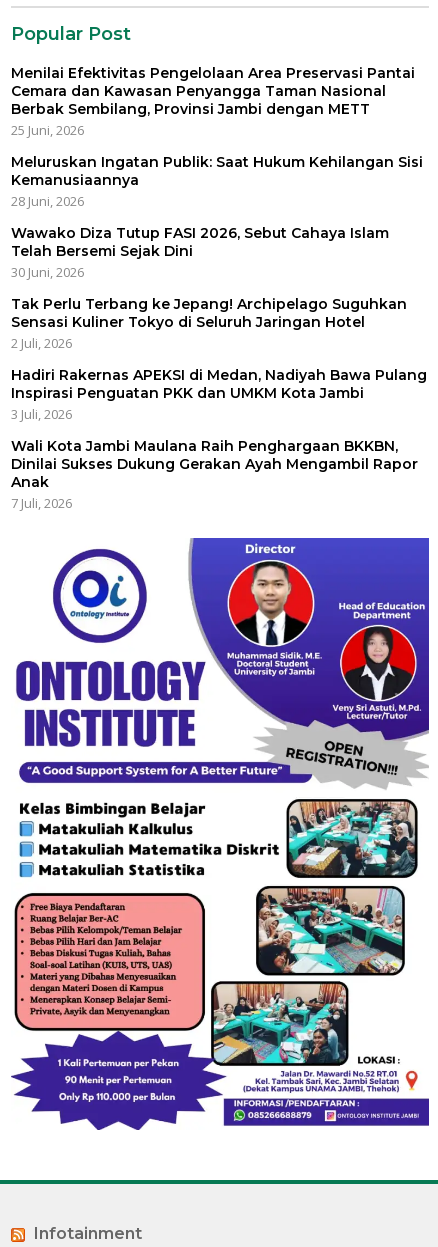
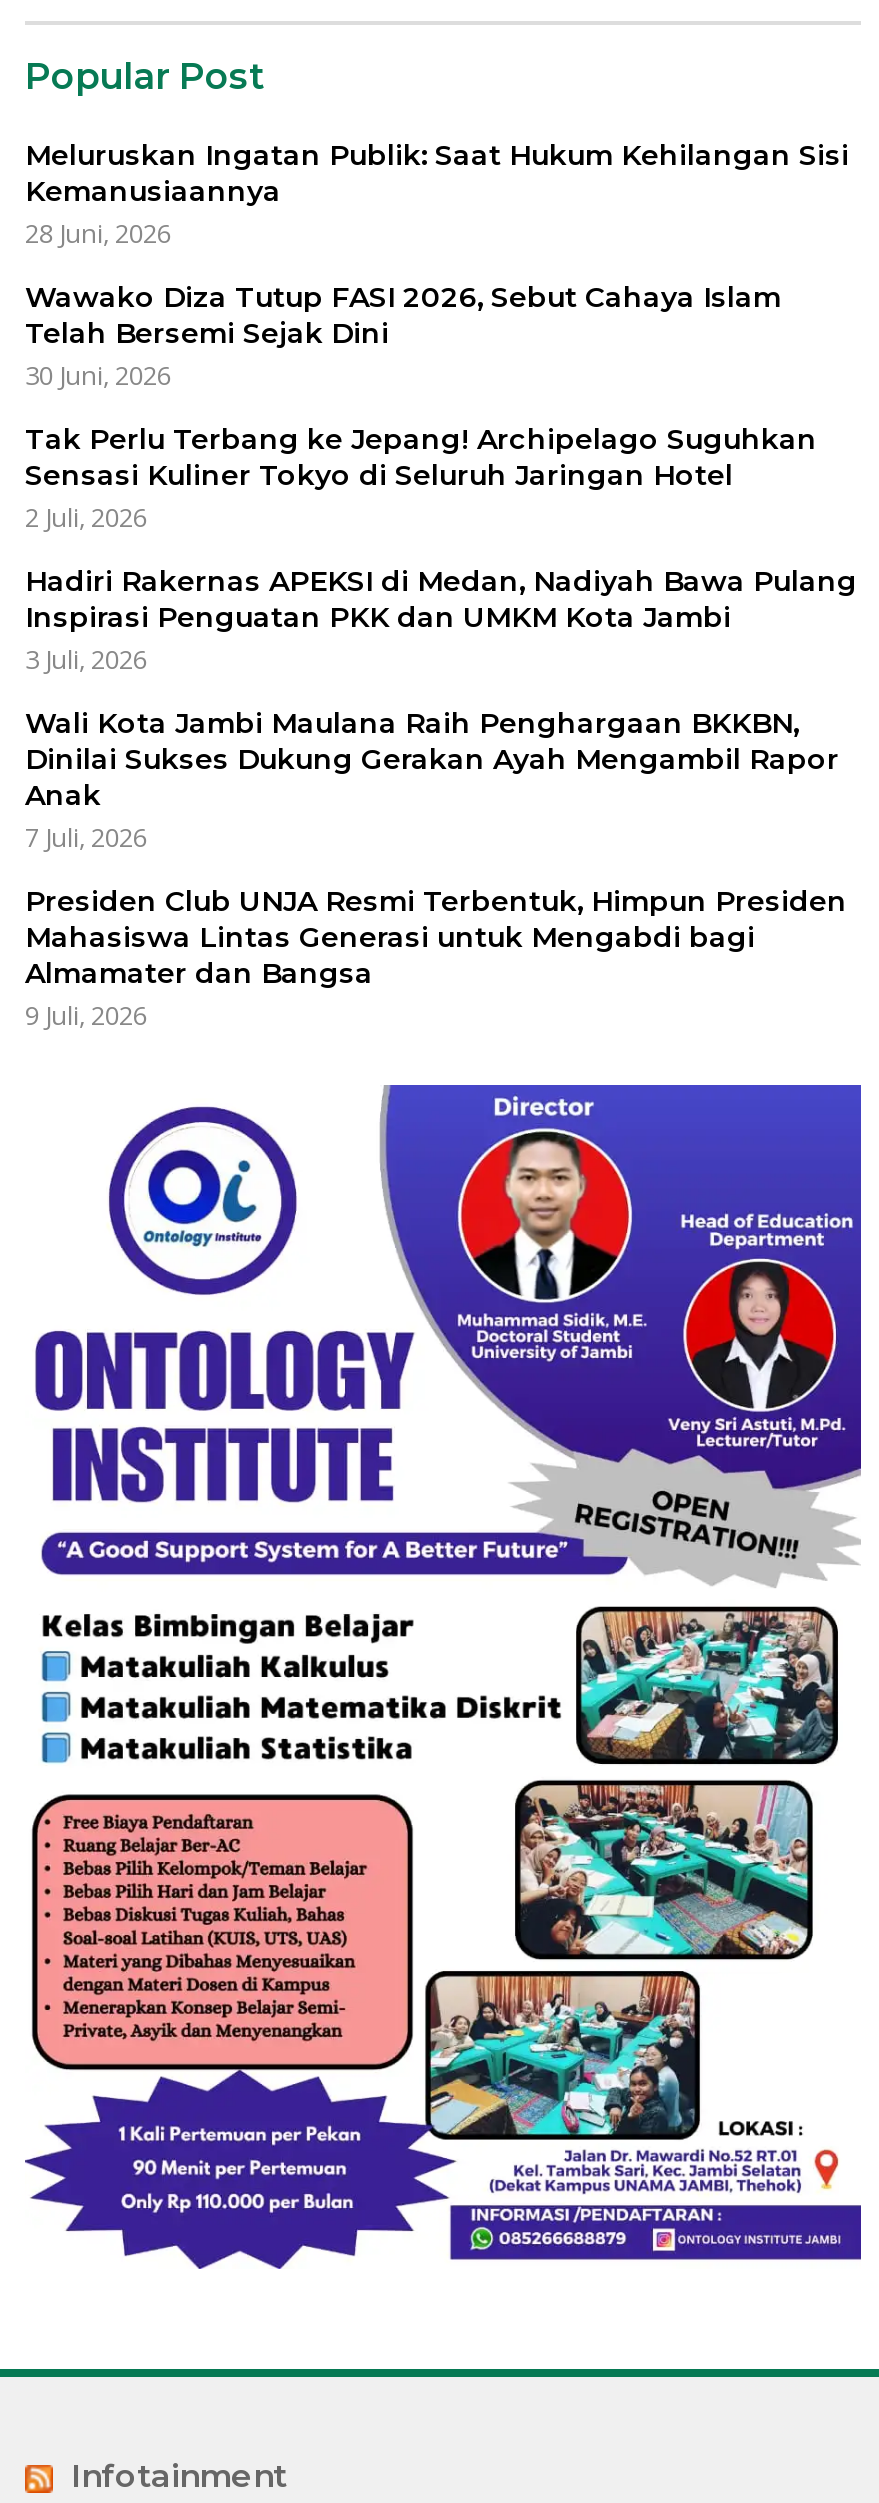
[11,64,415,139] Menilai Efektivitas Pengelolaan Area Preservasi Pantai | Cemara dan Kawasan Penyangga Taman Nasional | Berbak Sembilang, Provinsi Jambi dengan METT | 25 Juni, 2026 -> none
moved [11,153,427,512] -> [25,137,857,855]: Meluruskan Ingatan Publik: Saat Hukum Kehilangan Sisi | Kemanusiaannya | 28 Juni, 2026 | ... | Anak | 7 Juli, 2026
none -> [25,883,847,1033] Presiden Club UNJA Resmi Terbentuk, Himpun Presiden | Mahasiswa Lintas Generasi untuk Mengabdi bagi | Almamater dan Bangsa | 9 Juli, 2026

